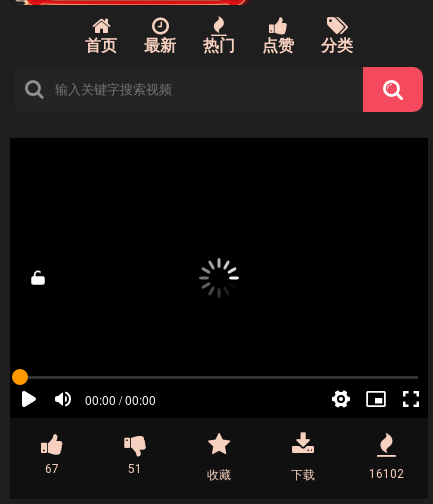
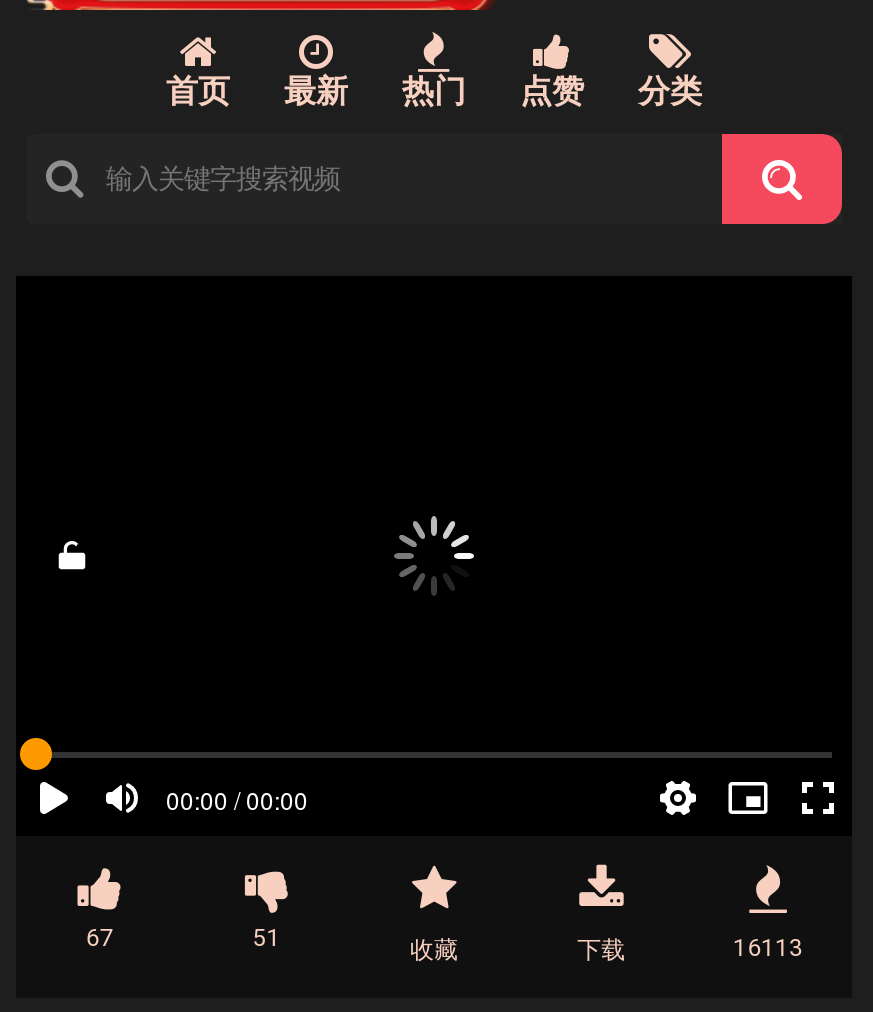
[369,467,404,481] 16102 -> [733,934,803,962] 16113

